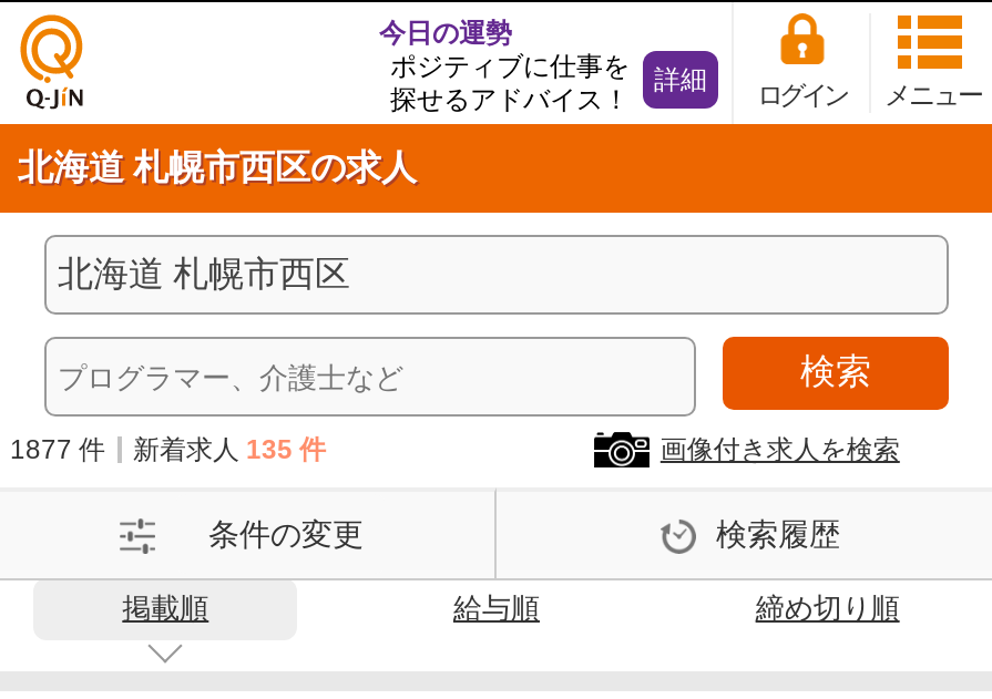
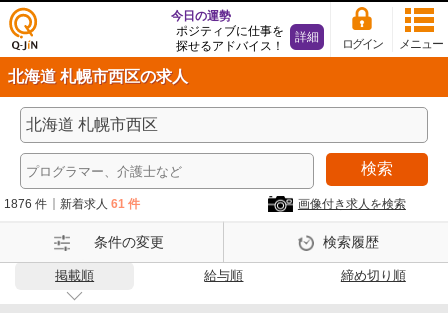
[10,434,105,465] 1877 件 -> [4,197,47,211] 1876 件
[133,434,326,465] 新着求人135 件 -> [60,197,140,211] 新着求人61 件

